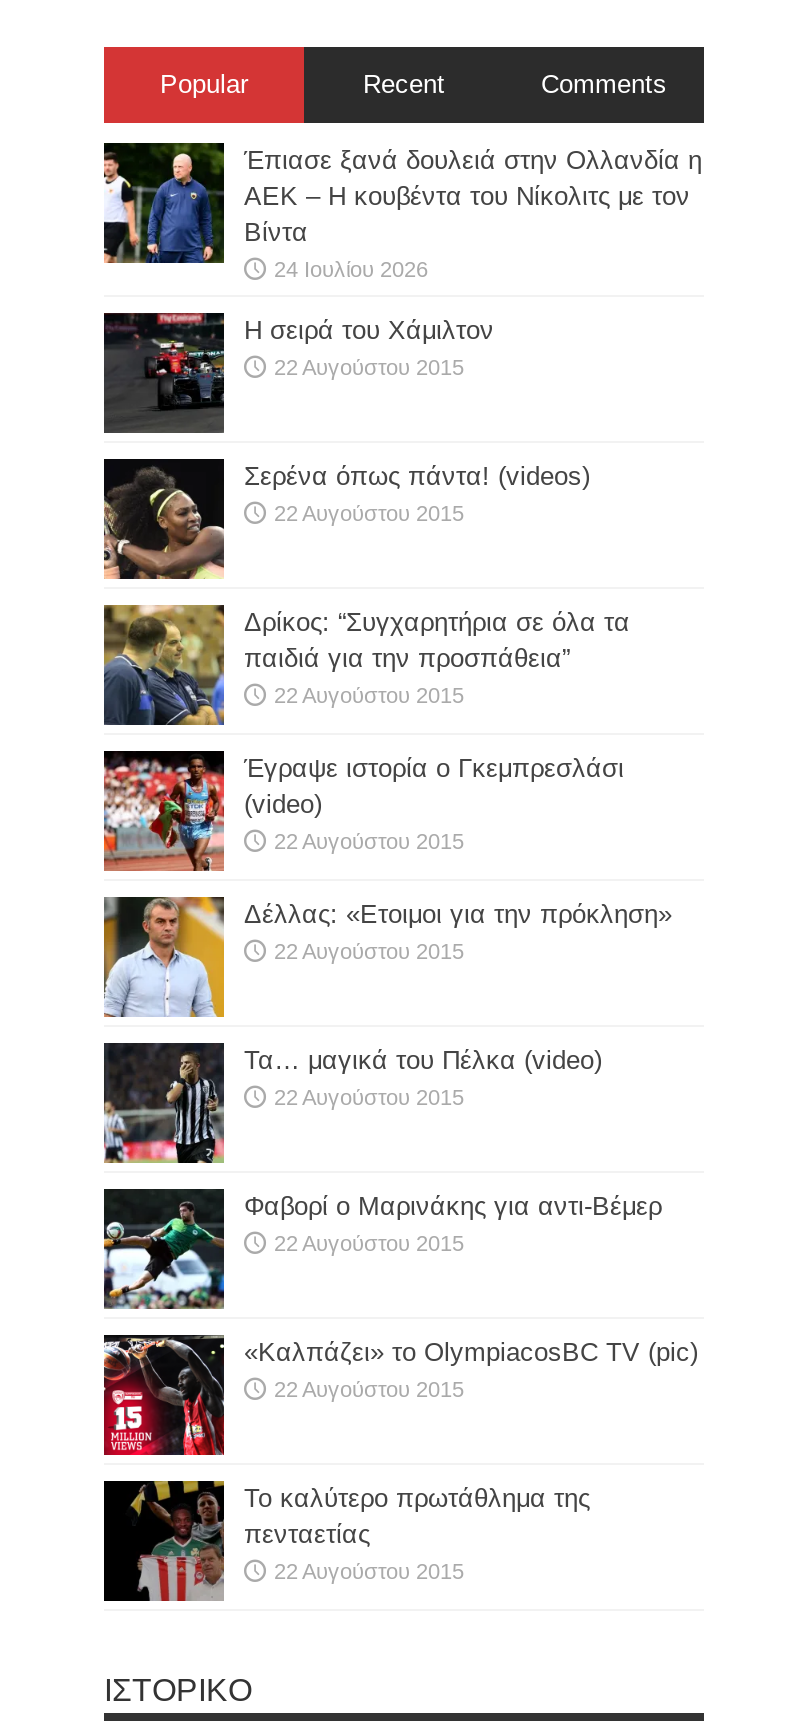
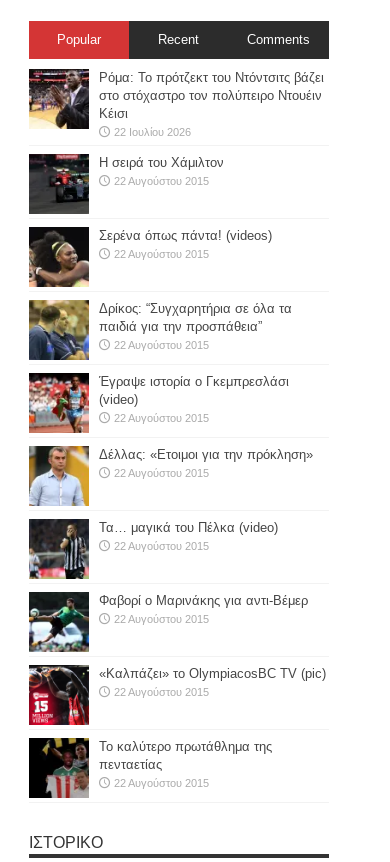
[102,143,702,281] [image] | Έπιασε ξανά δουλειά στην Ολλανδία η | ΑΕΚ – Η κουβέντα του Νίκολιτς με τον | Βίντα | 24 Ιουλίου 2026 -> [28,69,324,138] [image] | Ρόμα: Το πρότζεκτ του Ντόντσιτς βάζει | στο στόχαστρο τον πολύπειρο Ντουέιν | Κέισι | 22 Ιουλίου 2026

